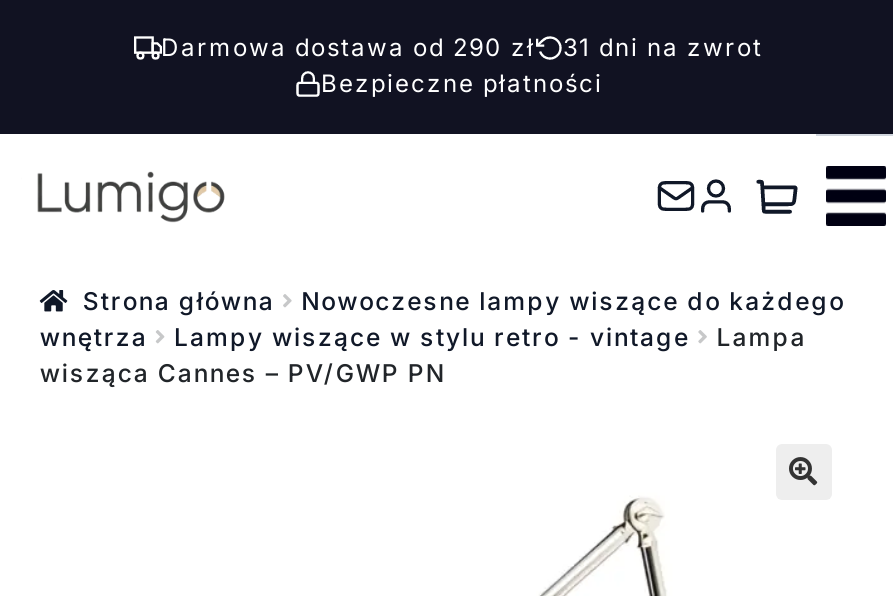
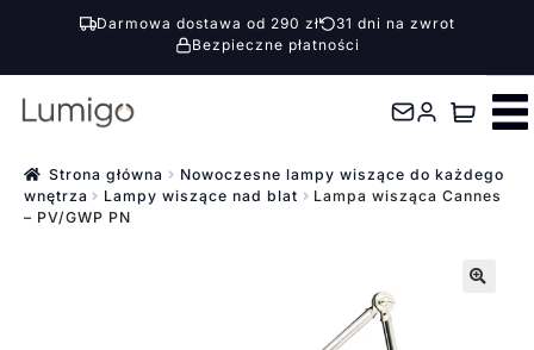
[40,322,806,388] Lampy wiszące w stylu retro - vintage | Lampa | wisząca Cannes – PV/GWP PN -> [24,187,502,226] Lampy wiszące nad blat | Lampa wisząca Cannes | – PV/GWP PN

